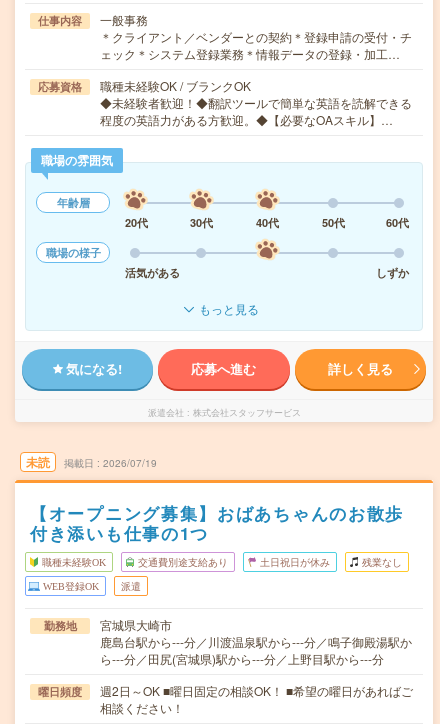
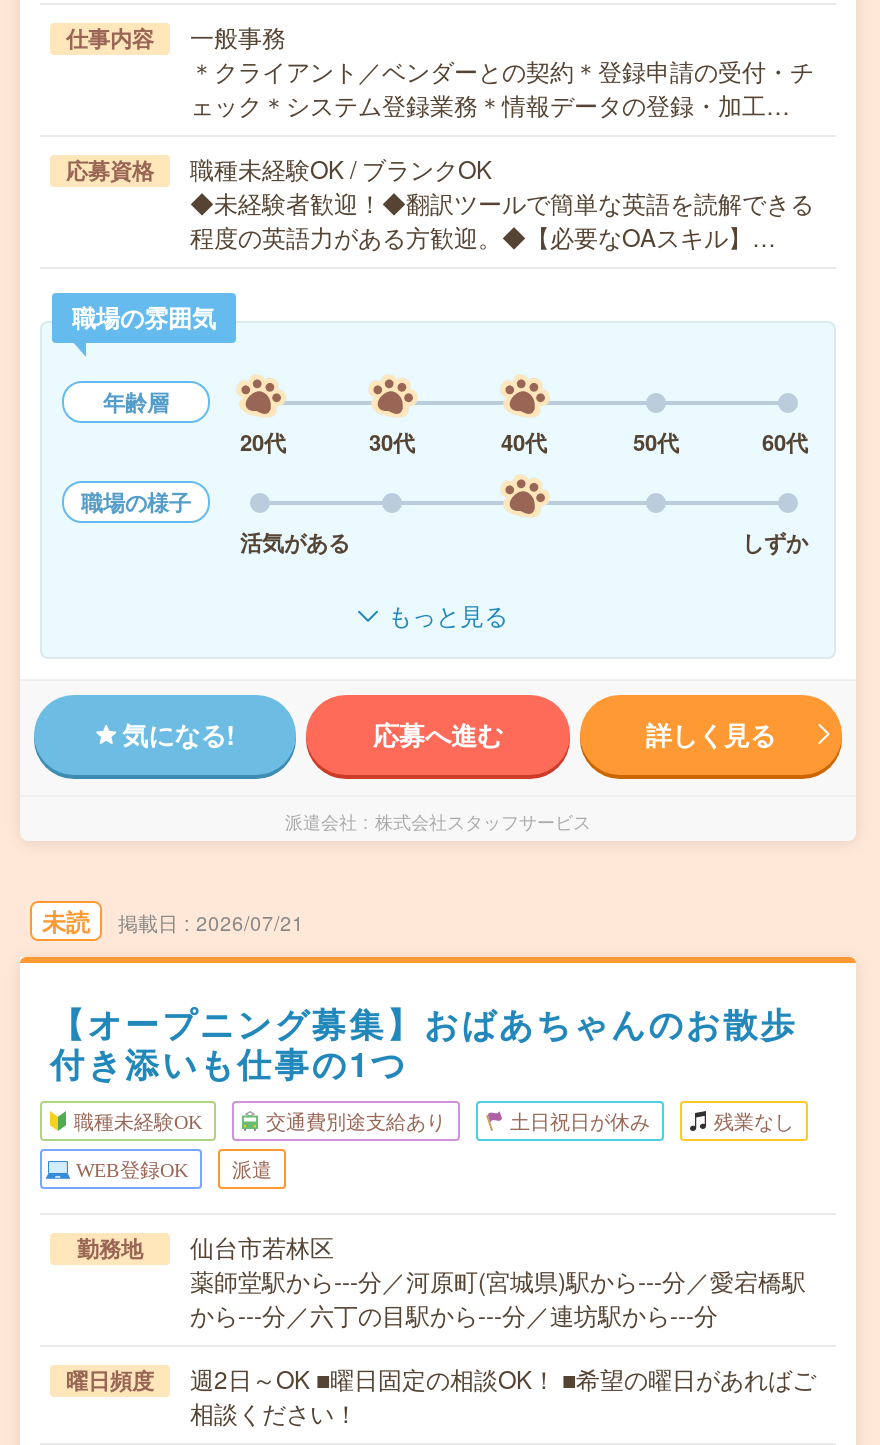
[103,456,157,470] 2026/07/19 -> [196,909,304,937] 2026/07/21
[100,616,412,667] 宮城県大崎市 | 鹿島台駅から---分／川渡温泉駅から---分／鳴子御殿湯駅か | ら---分／田尻(宮城県)駅から---分／上野目駅から---分 -> [190,1229,806,1331] 仙台市若林区 | 薬師堂駅から---分／河原町(宮城県)駅から---分／愛宕橋駅 | から---分／六丁の目駅から---分／連坊駅から---分

